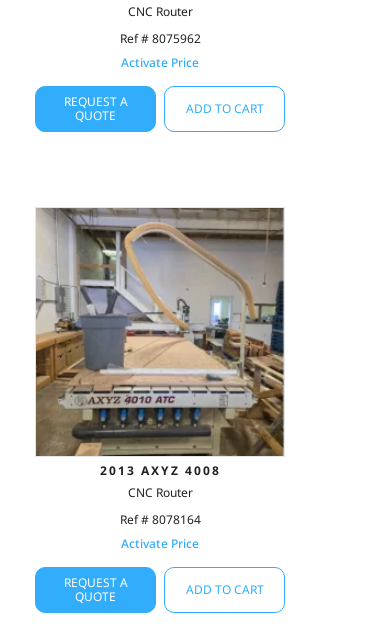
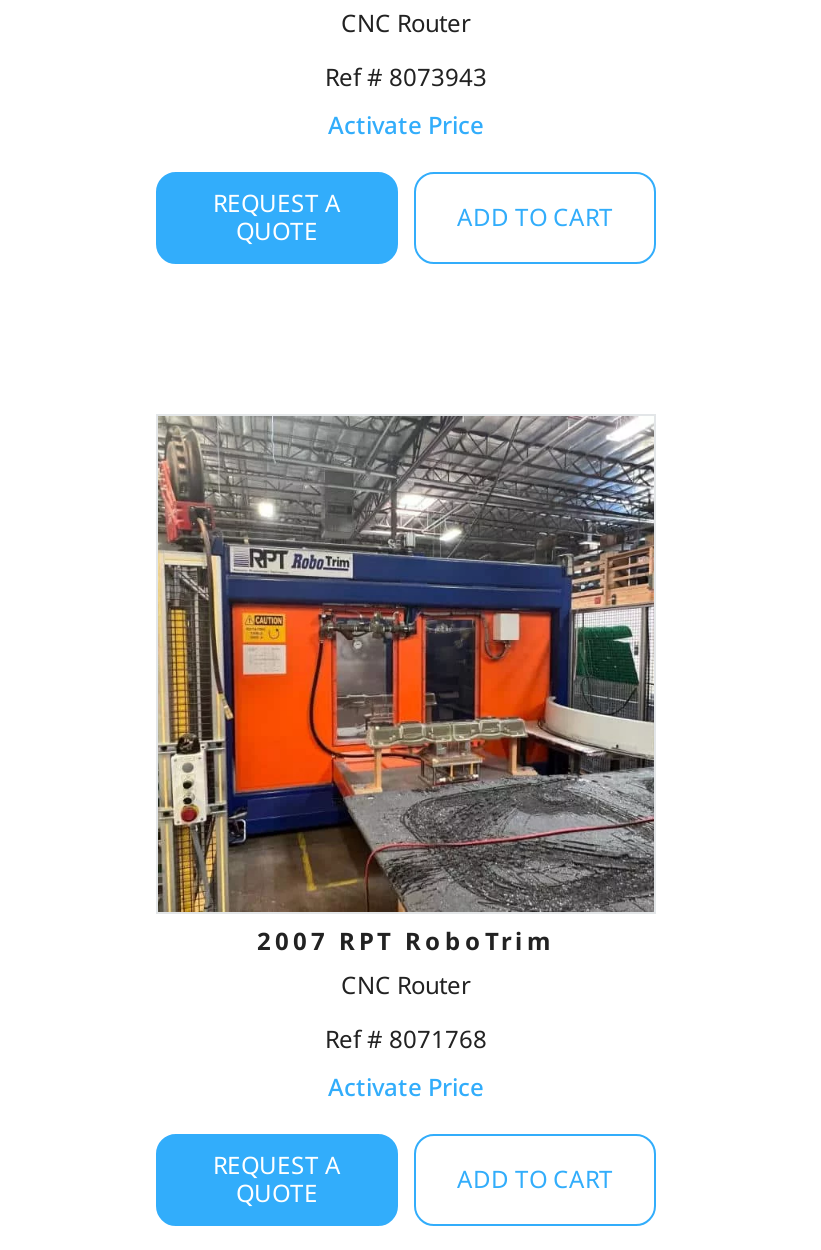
[119,30,200,47] Ref # 8075962 -> [325,60,487,94] Ref # 8073943
[35,207,285,479] [image] | 2013 AXYZ 4008 -> [158,416,656,959] [image] | 2007 RPT RoboTrim
[119,511,200,528] Ref # 8078164 -> [325,1023,487,1057] Ref # 8071768

